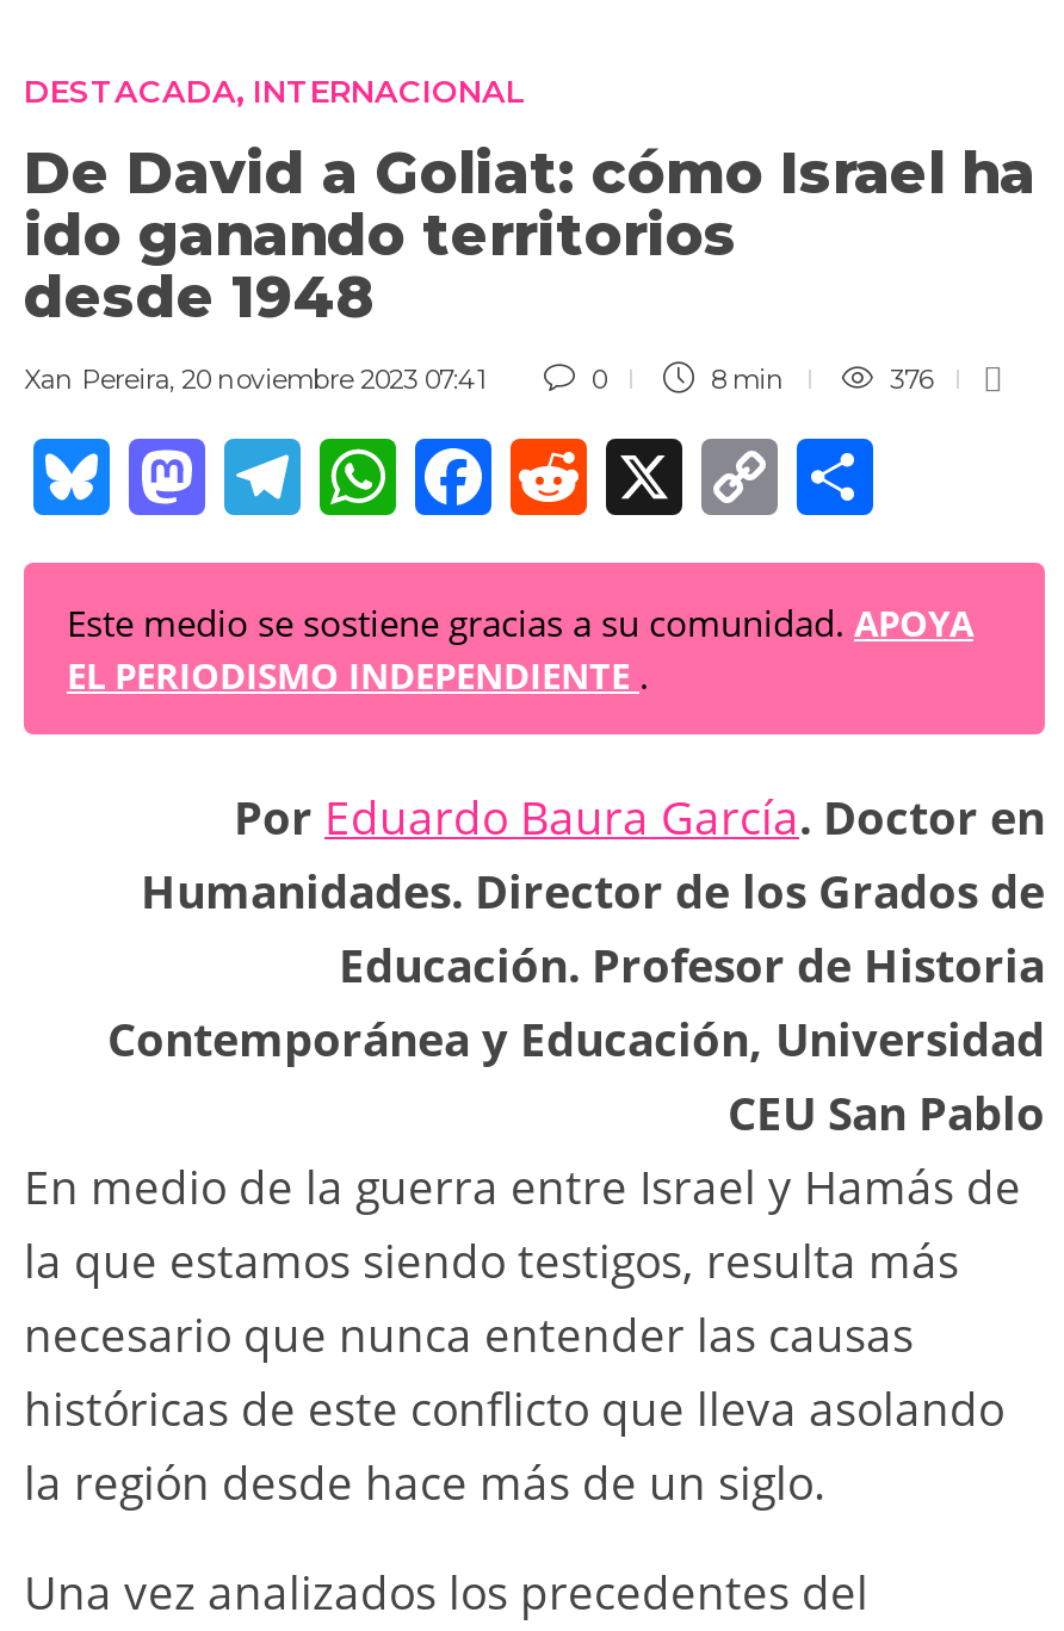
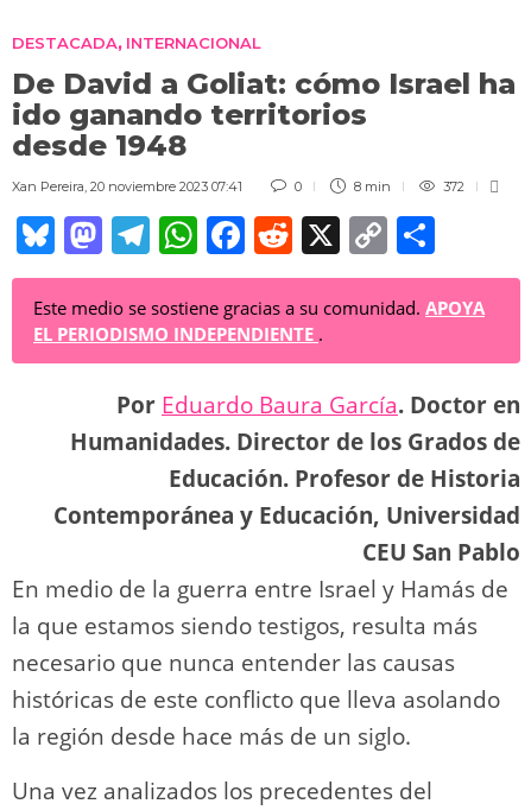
[883,363,933,397] 376 -> [440,179,464,195] 372

